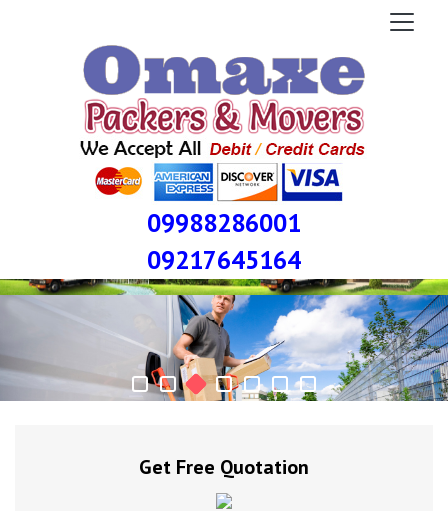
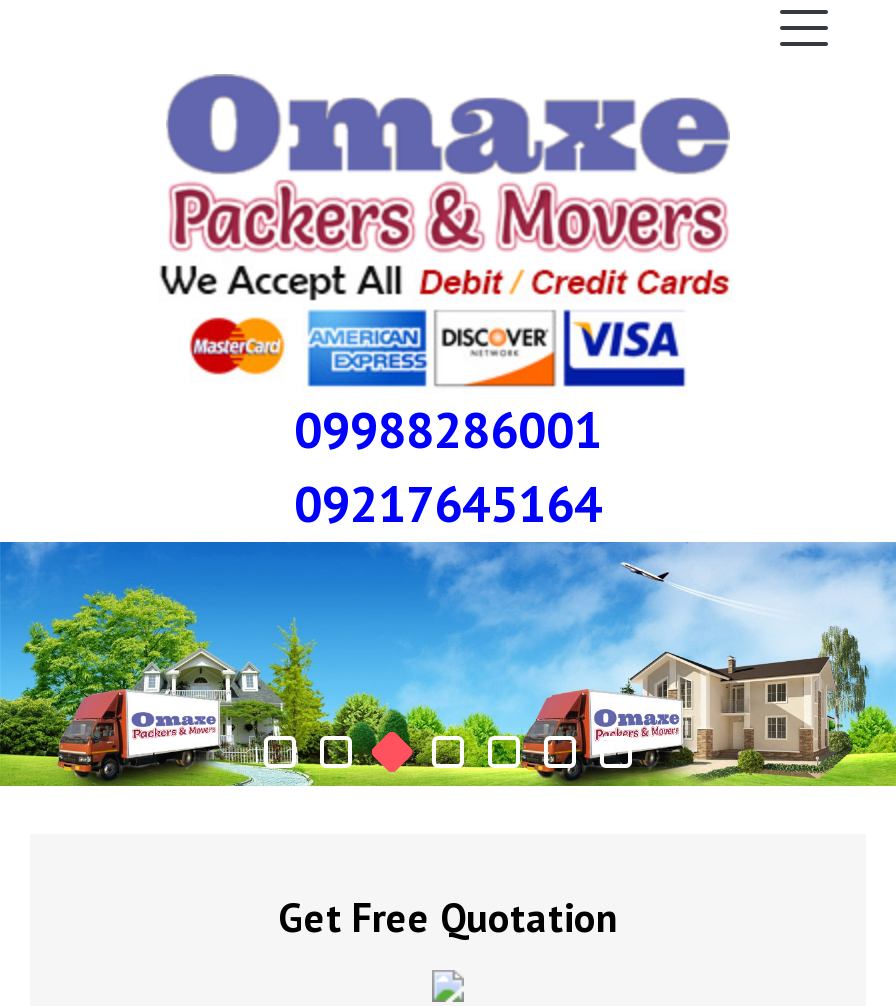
[3,278,445,402] [image] -> [6,540,890,788] [image]

